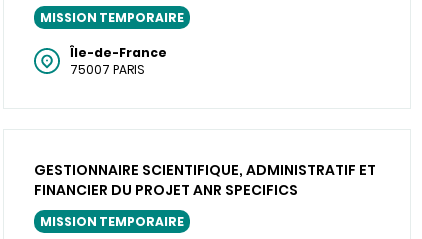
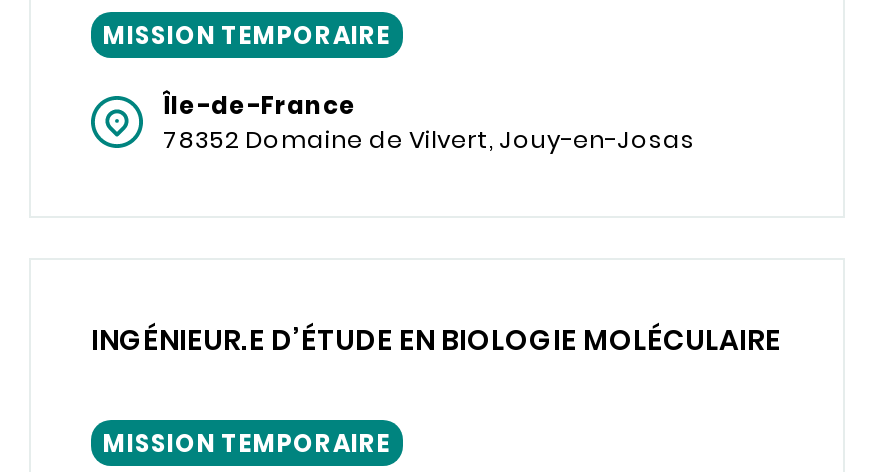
[70,61,145,78] 75007 PARIS -> [163,122,695,156] 78352 Domaine de Vilvert, Jouy-en-Josas
[34,160,376,200] GESTIONNAIRE SCIENTIFIQUE, ADMINISTRATIF ET | FINANCIER DU PROJET ANR SPECIFICS -> [91,320,781,360] INGÉNIEUR.E D’ÉTUDE EN BIOLOGIE MOLÉCULAIRE

